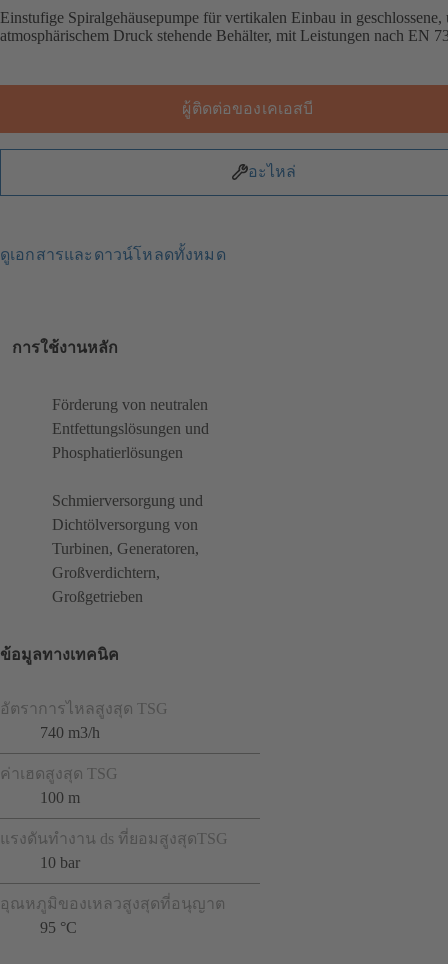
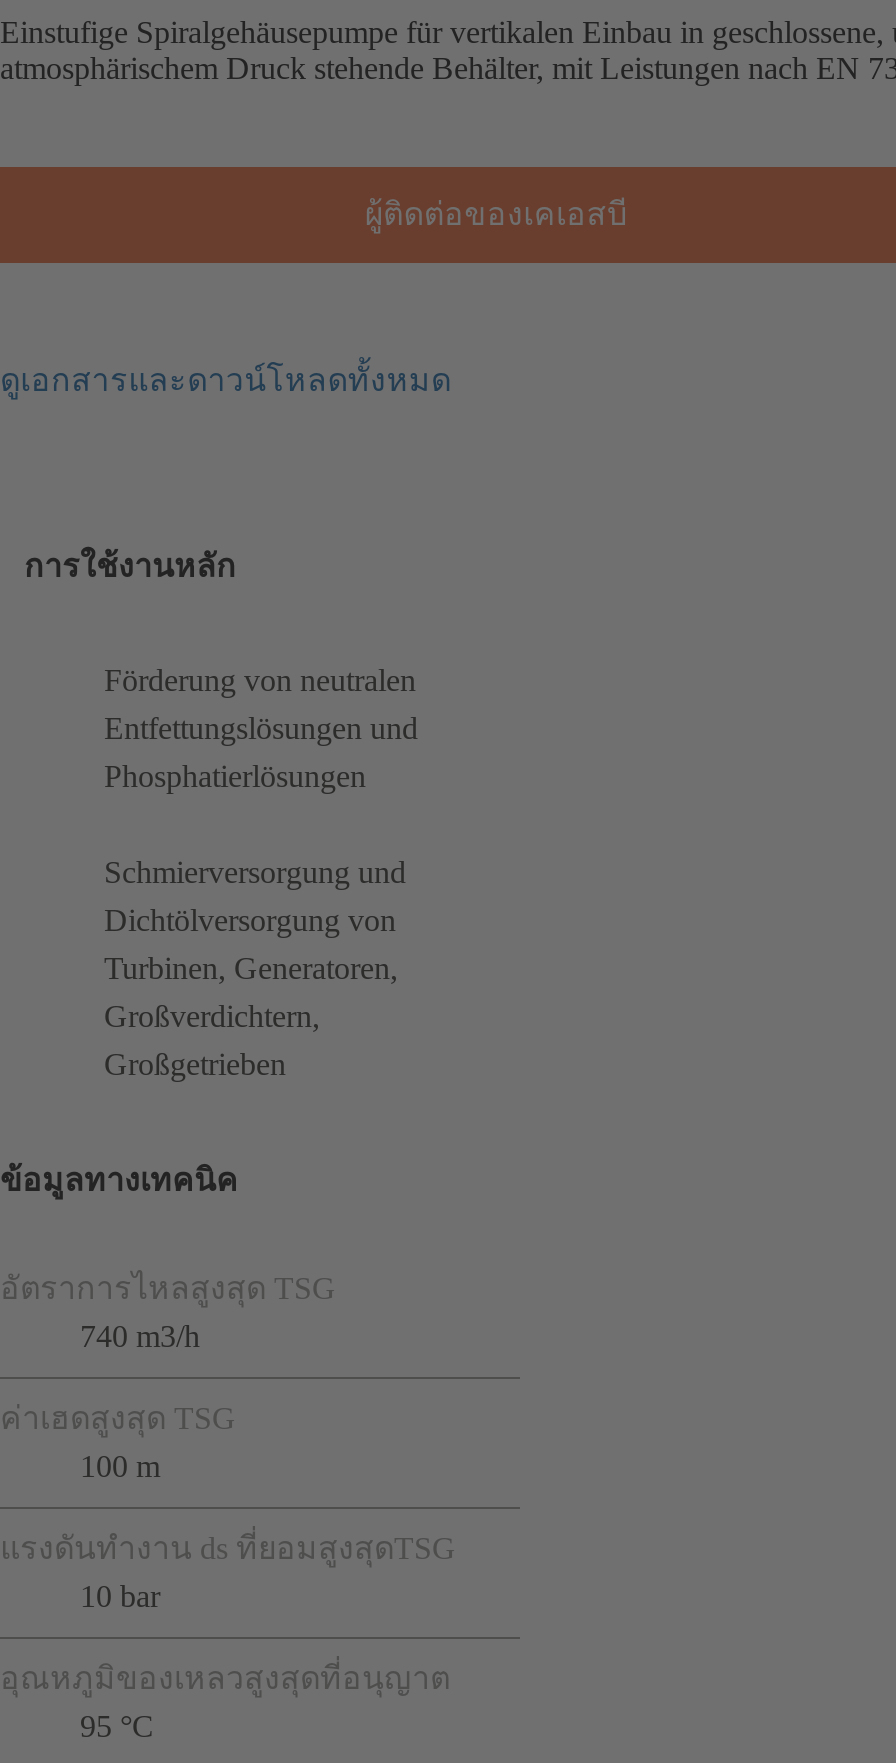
[248,163,296,180] อะไหล่ -> none

